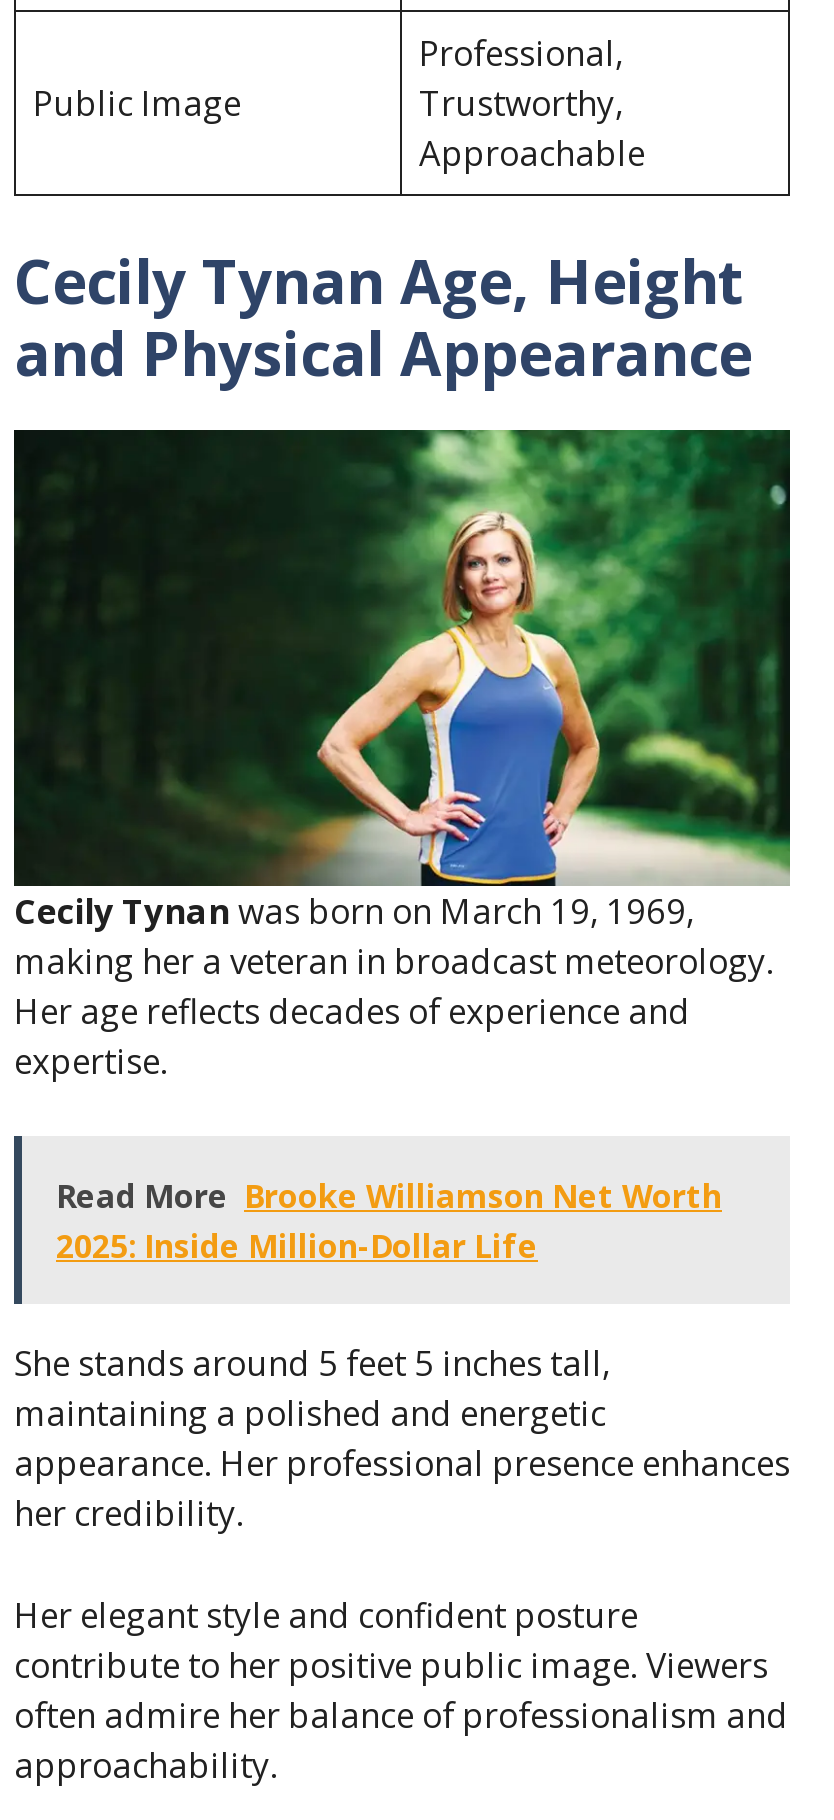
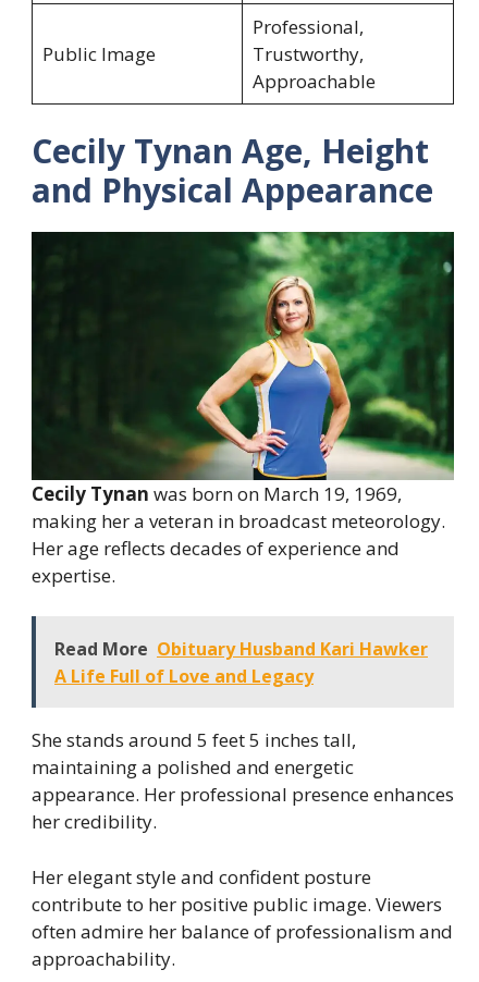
[56,1174,722,1268] Read More Brooke Williamson Net Worth | 2025: Inside Million-Dollar Life -> [54,637,428,688] Read More Obituary Husband Kari Hawker | A Life Full of Love and Legacy

